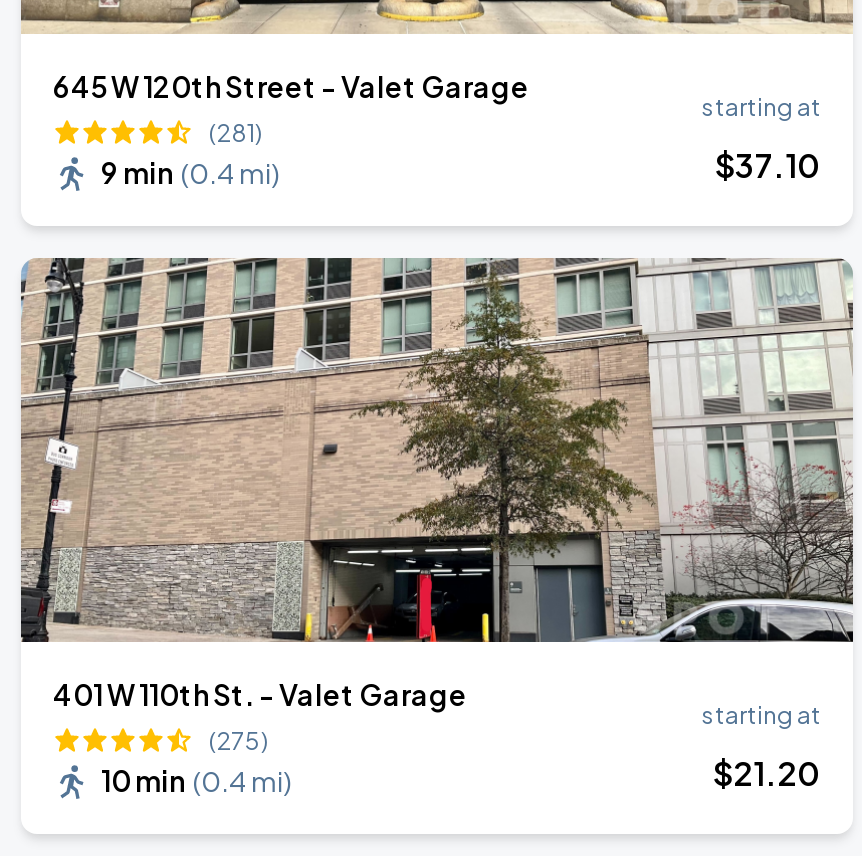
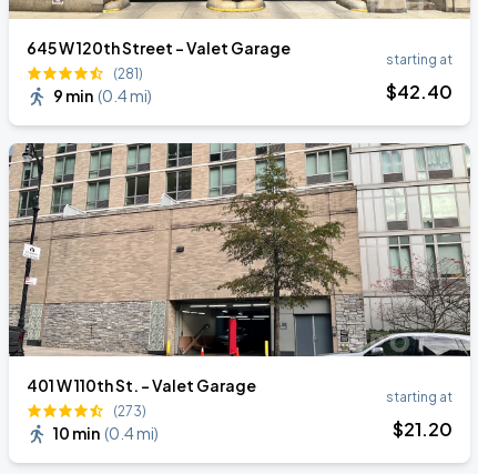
[715,144,821,186] $37.10 -> [386,80,452,103] $42.40
[209,726,269,756] (275) -> [113,403,146,420] (273)

